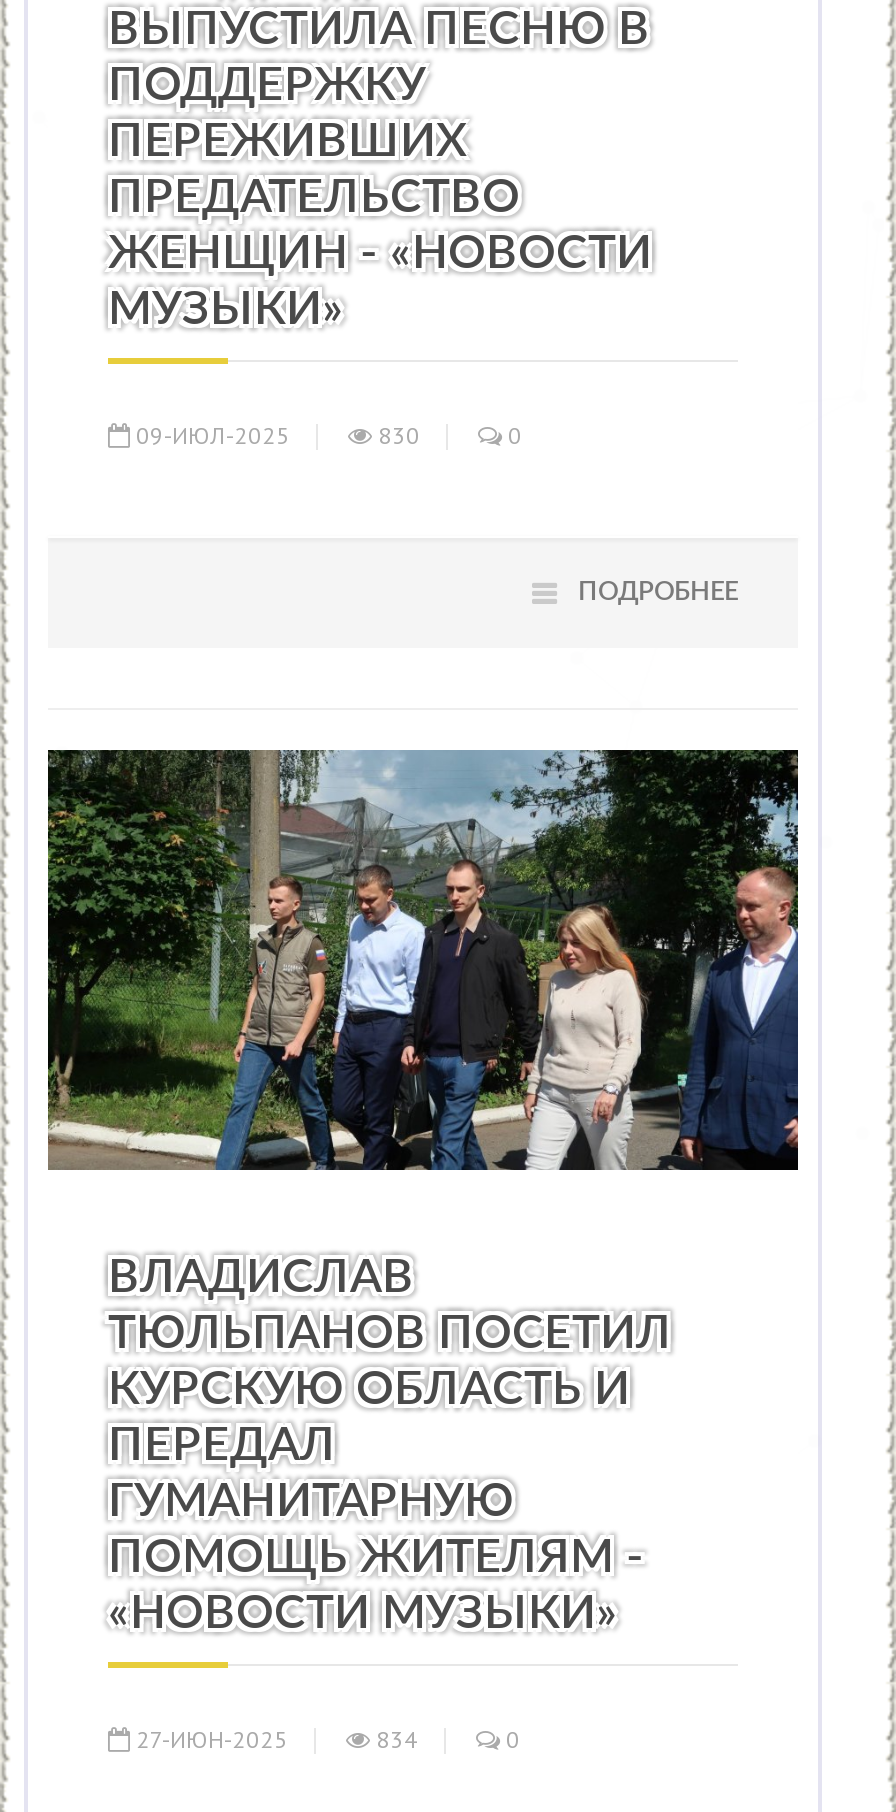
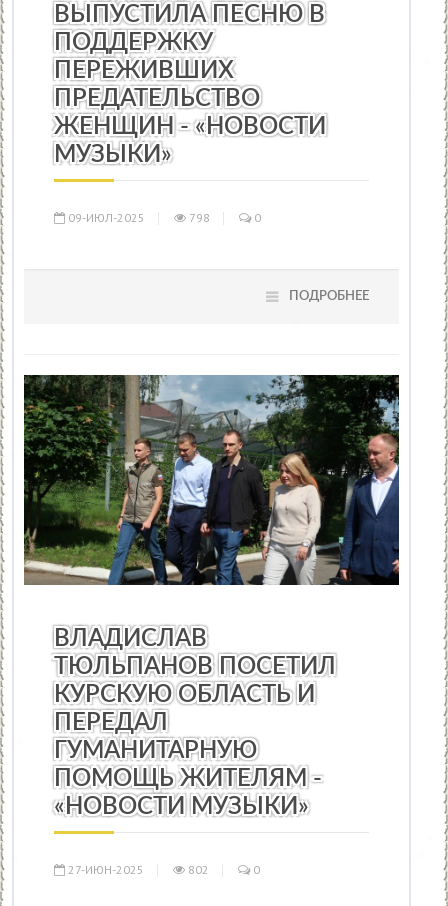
[372,420,420,450] 830 -> [186,210,210,225] 798
[370,1723,418,1753] 834 -> [185,862,209,877] 802

